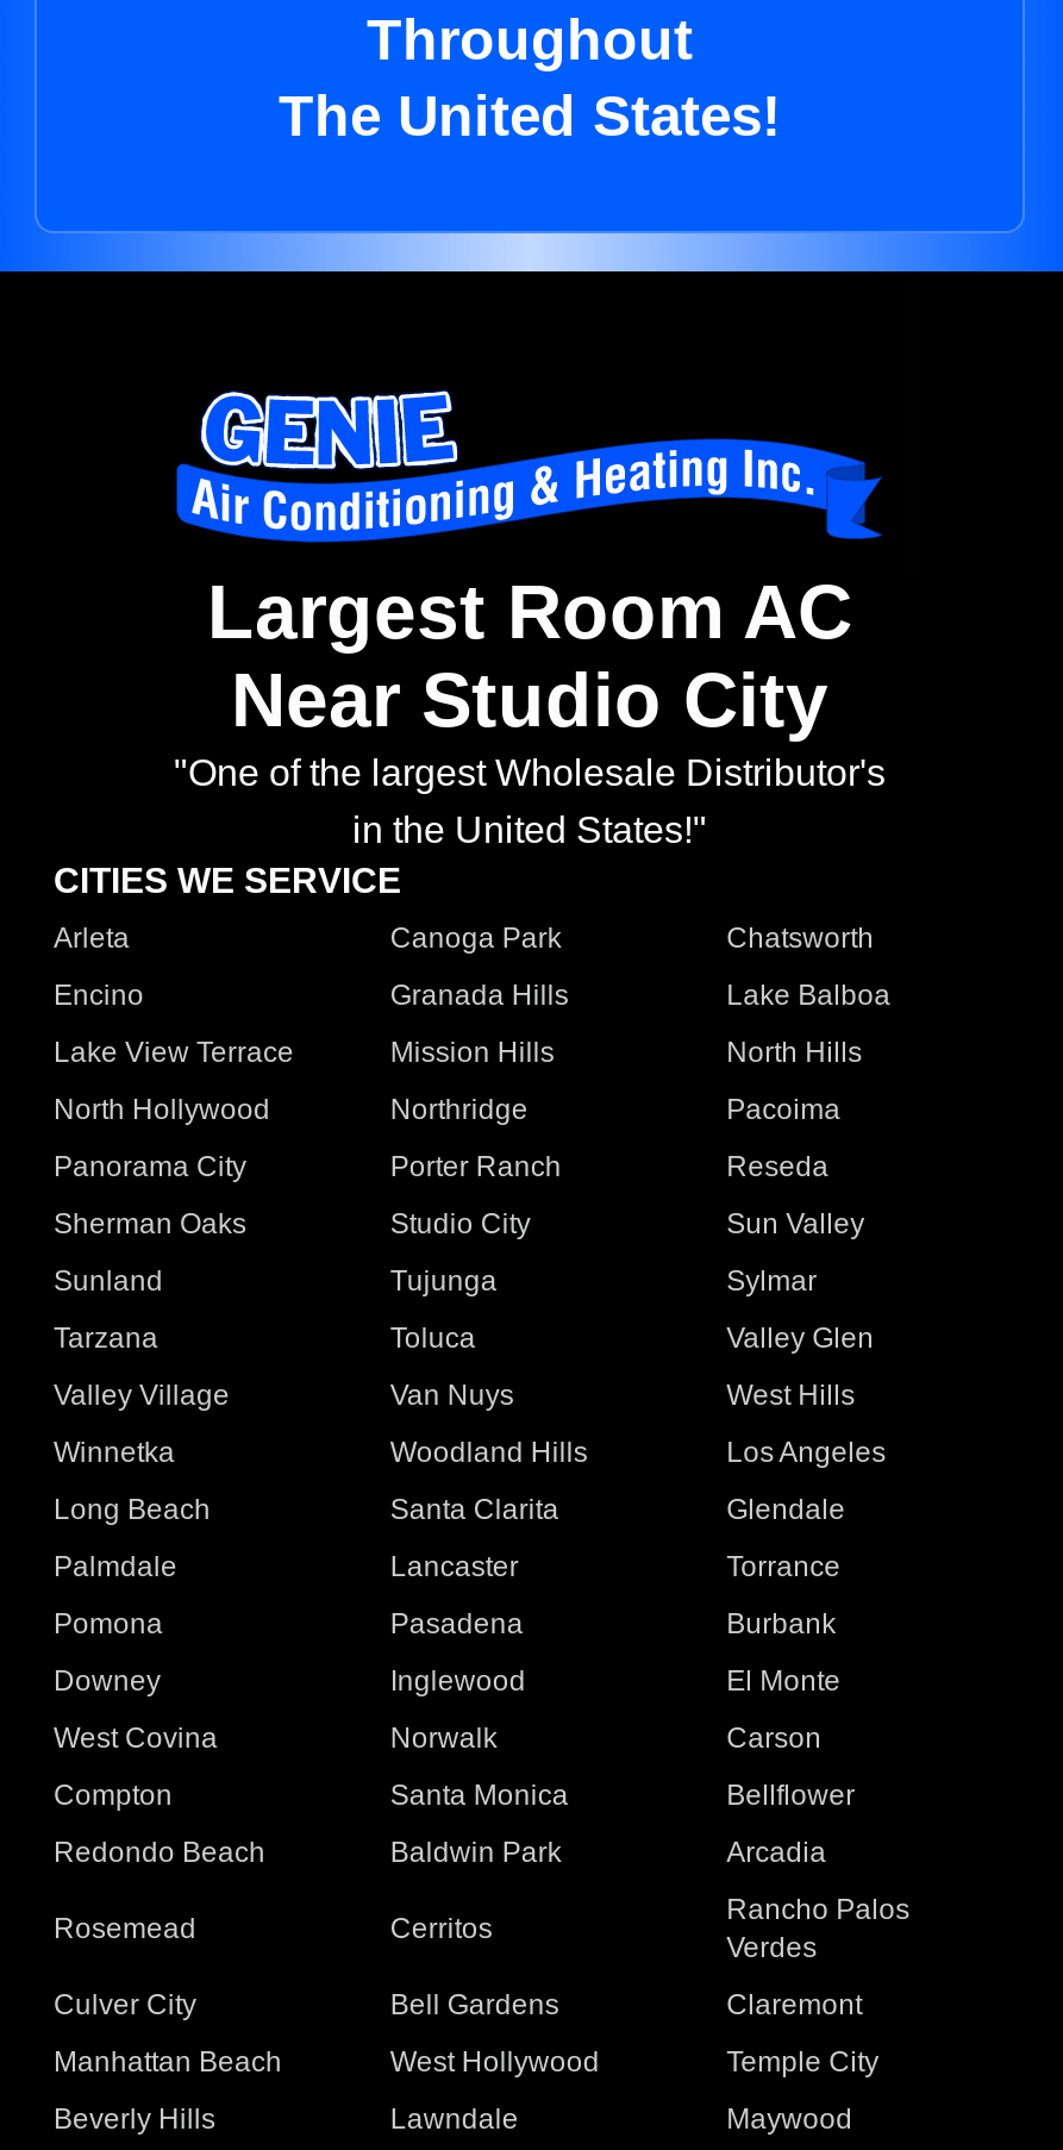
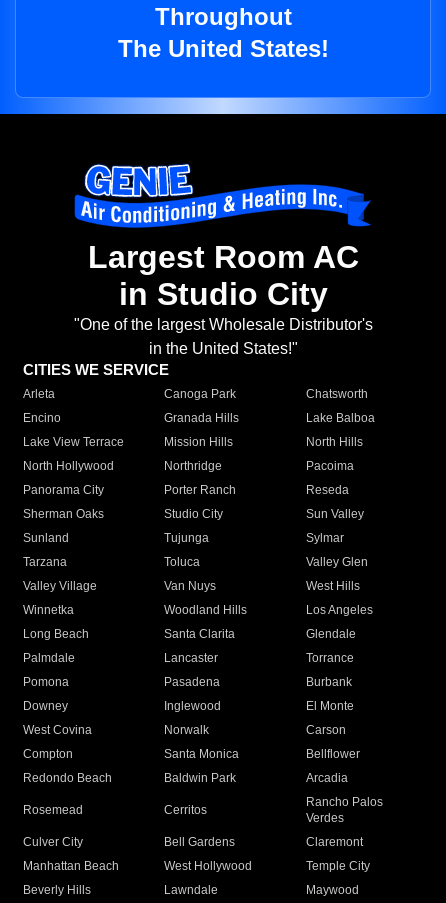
[231,658,828,744] Near Studio City -> [118,276,327,312] in Studio City

